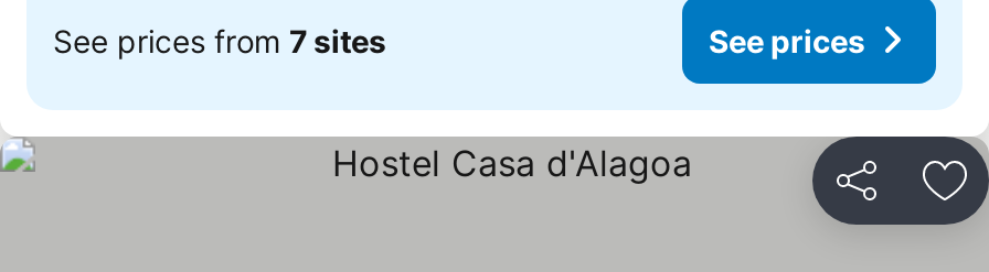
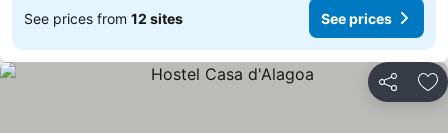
[53,21,386,58] See prices from 7 sites -> [24,9,183,26] See prices from 12 sites

